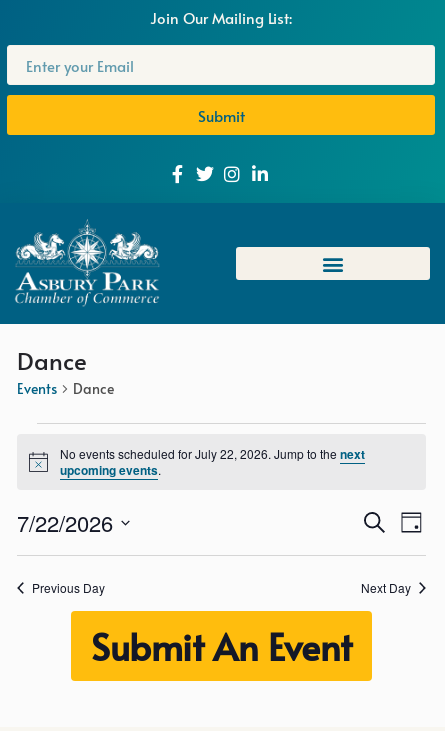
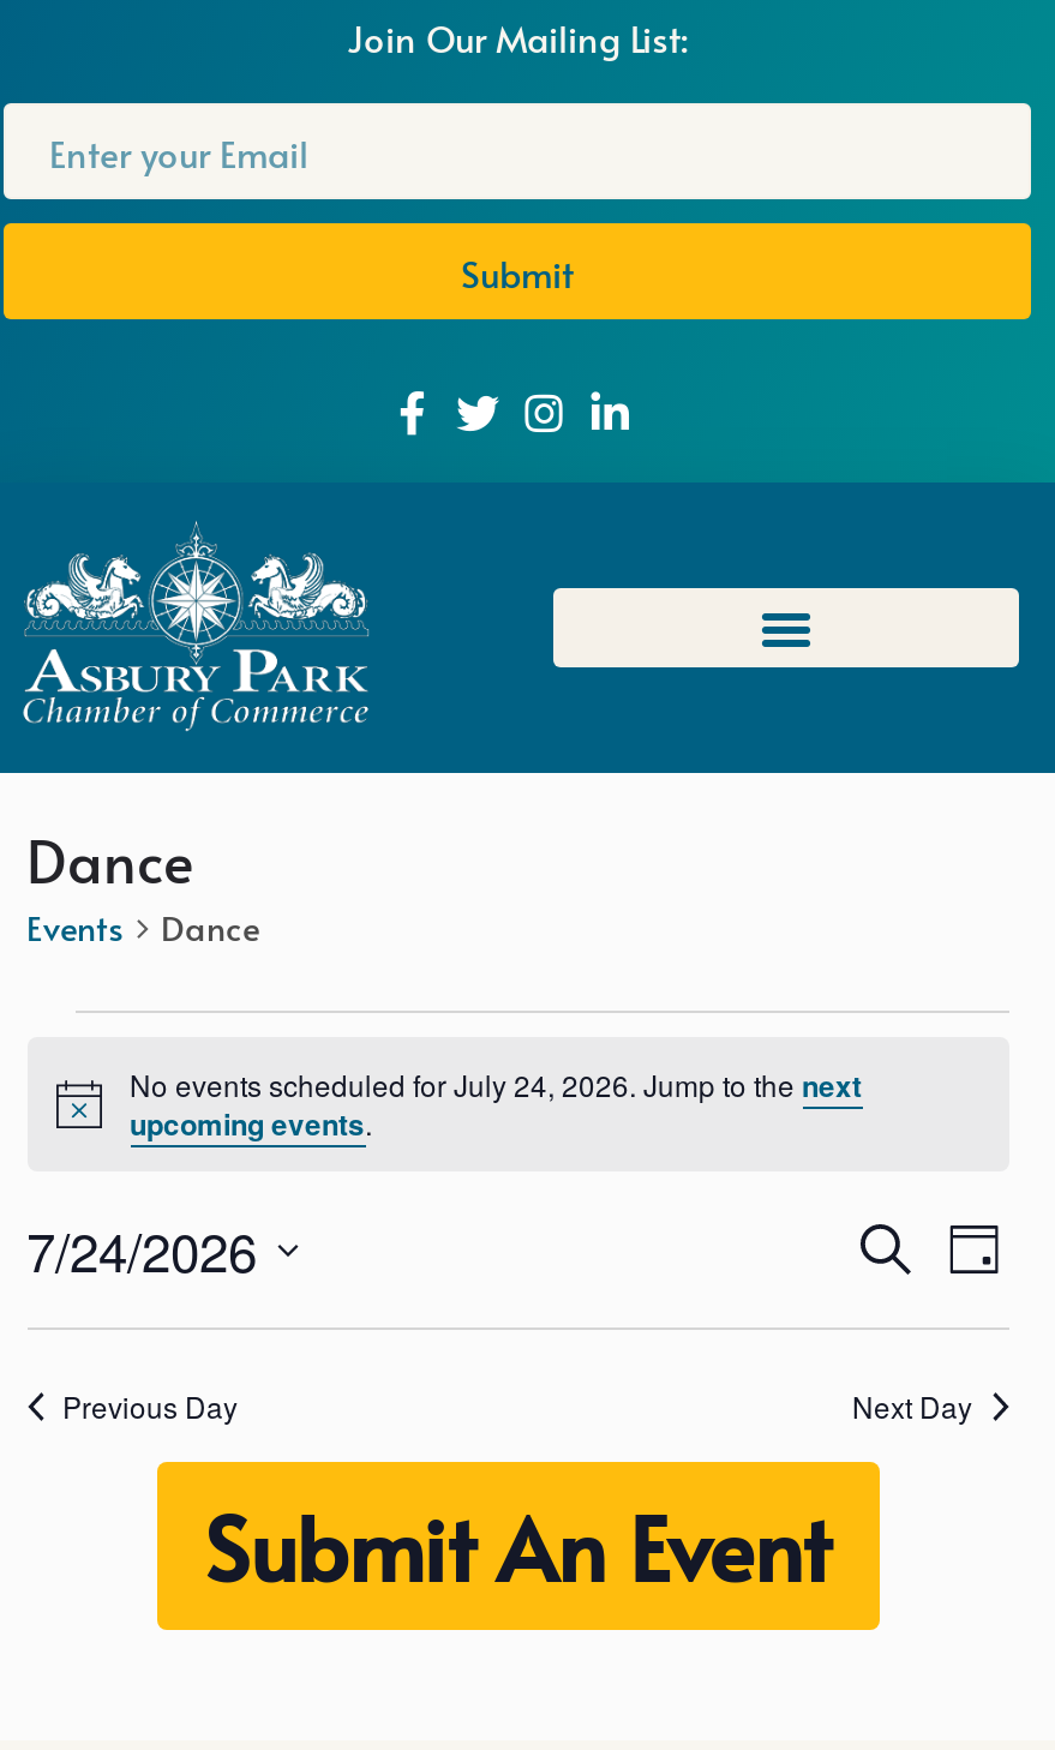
[59,445,364,463] No events scheduled for July 22, 2026. Jump to the next -> [130,1064,862,1107] No events scheduled for July 24, 2026. Jump to the next
[16,507,112,538] 7/22/2026 -> [26,1213,257,1287] 7/24/2026

